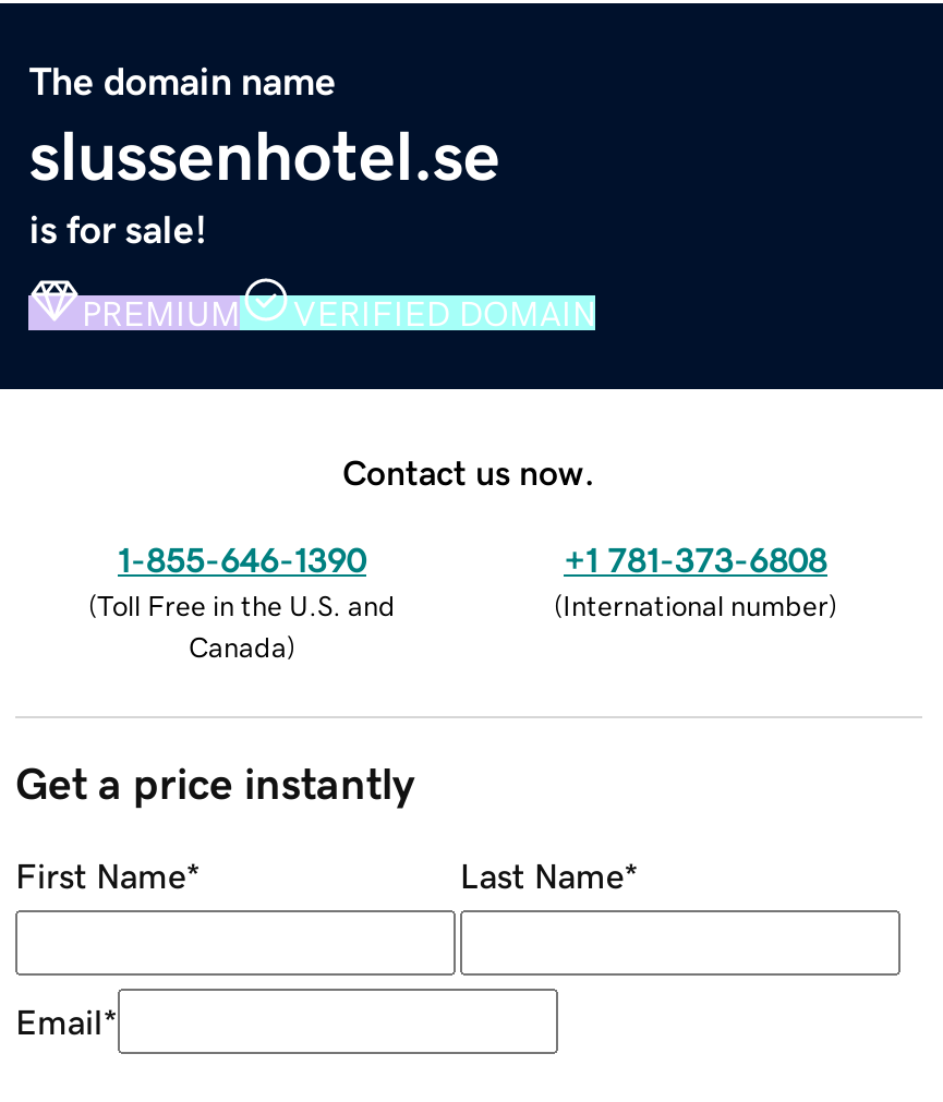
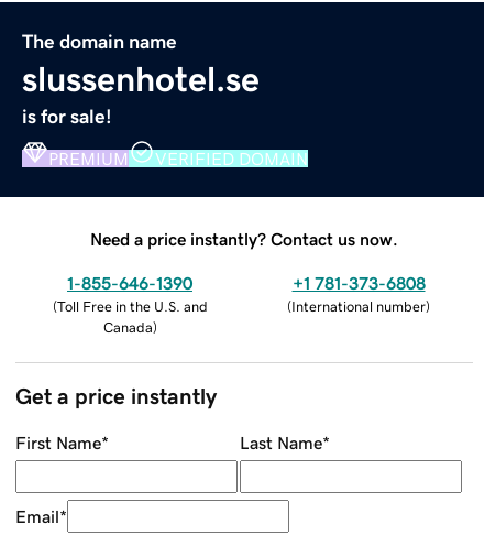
[342,454,595,489] Contact us now. -> [90,230,398,247] Need a price instantly? Contact us now.

